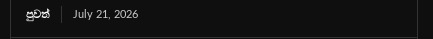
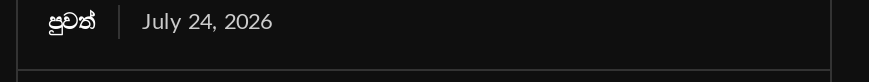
[73,9,138,20] July 21, 2026 -> [142,11,272,33] July 24, 2026

